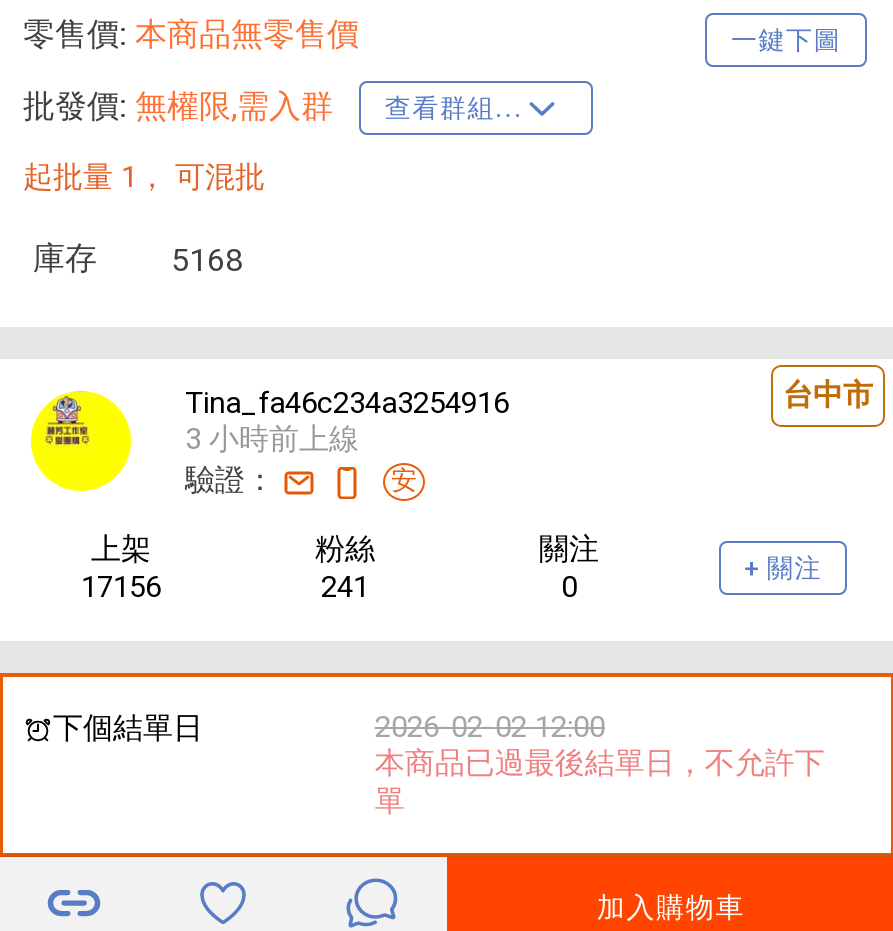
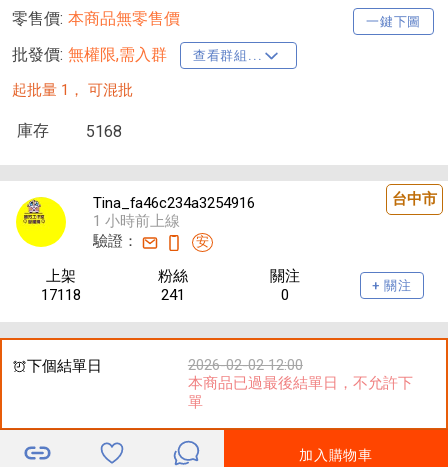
[185,422,359,458] 3 小時前上線 -> [93,212,180,230] 1 小時前上線
[81,570,161,606] 17156 -> [41,286,81,304] 17118

